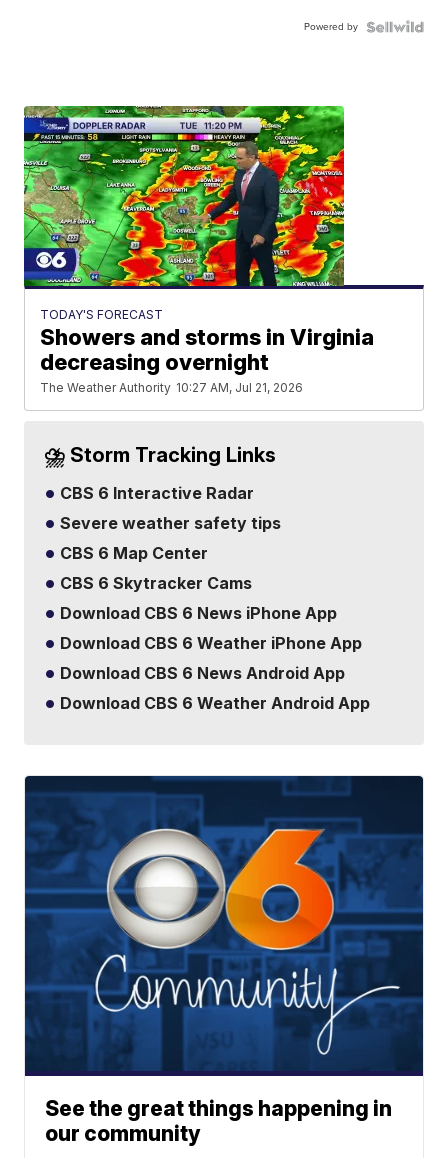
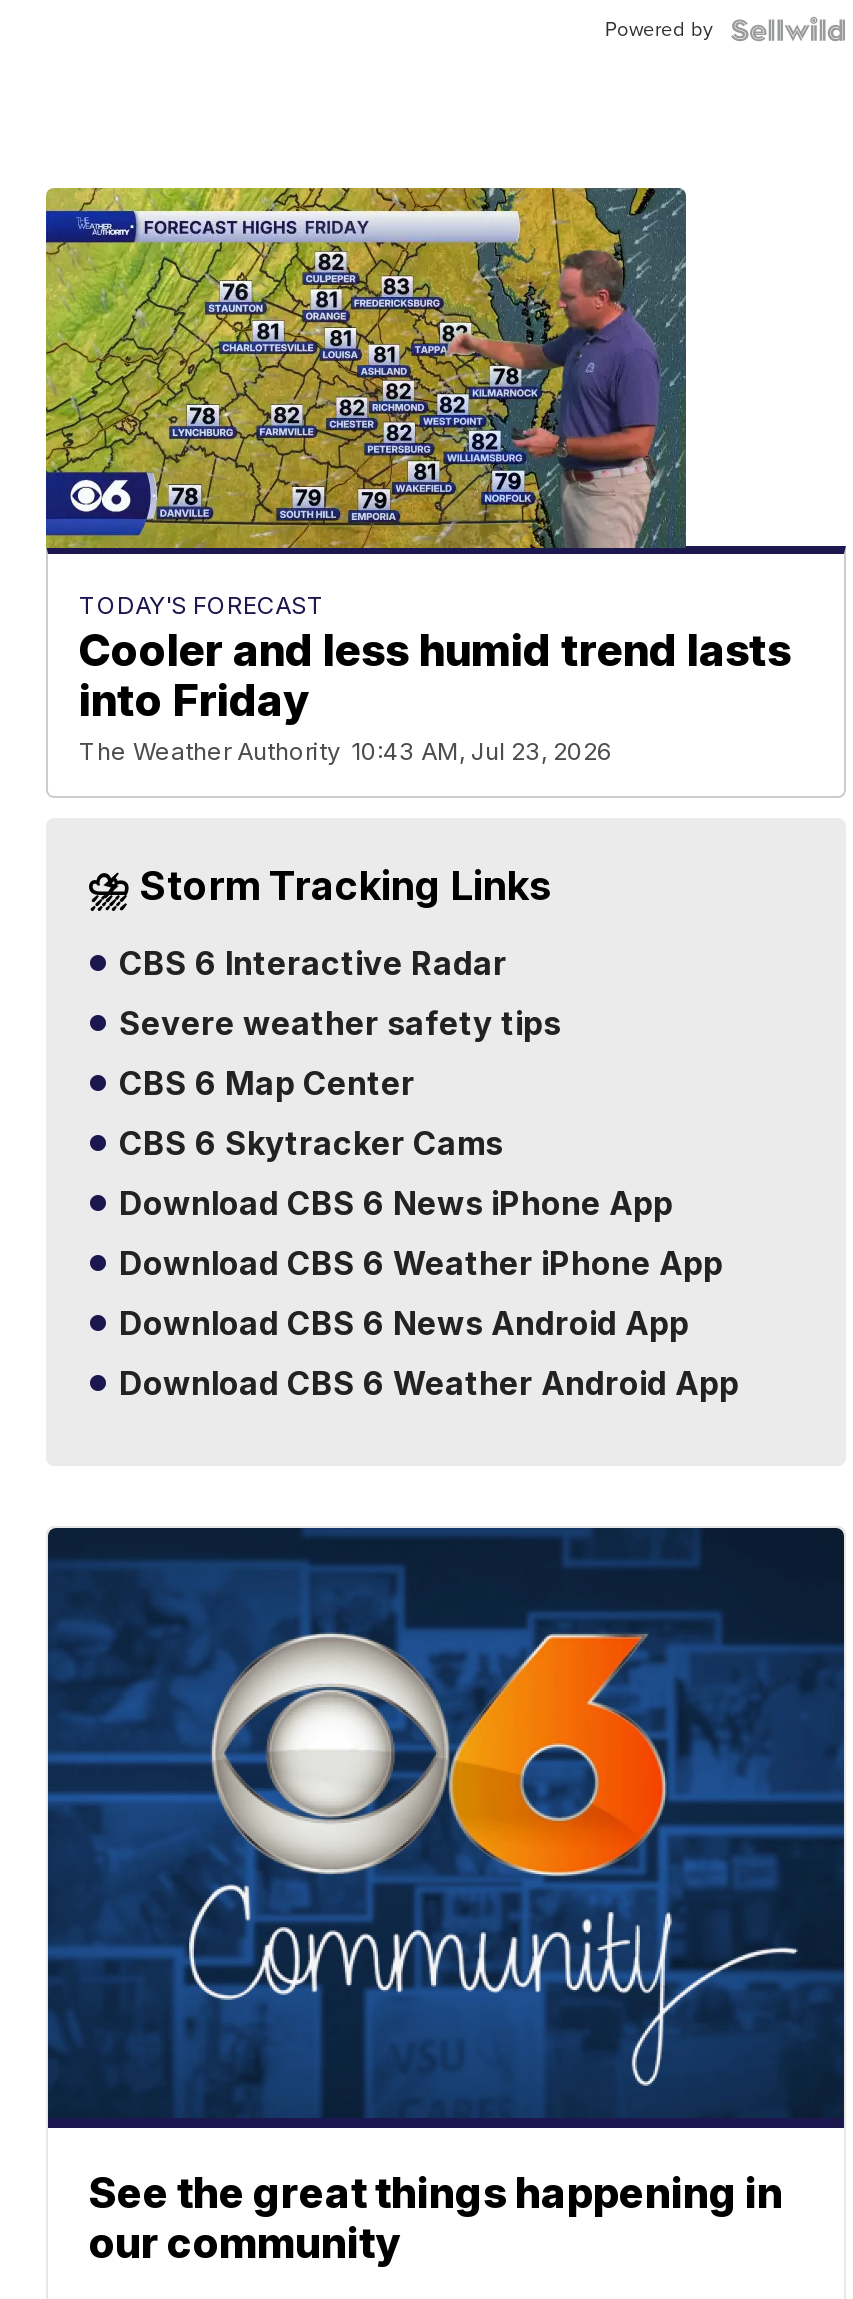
[23,105,374,395] [image] | Showers and storms in Virginia | decreasing overnight | The Weather Authority 10:27 AM, Jul 21, 2026 -> [44,186,791,767] [image] | Cooler and less humid trend lasts | into Friday | The Weather Authority 10:43 AM, Jul 23, 2026

